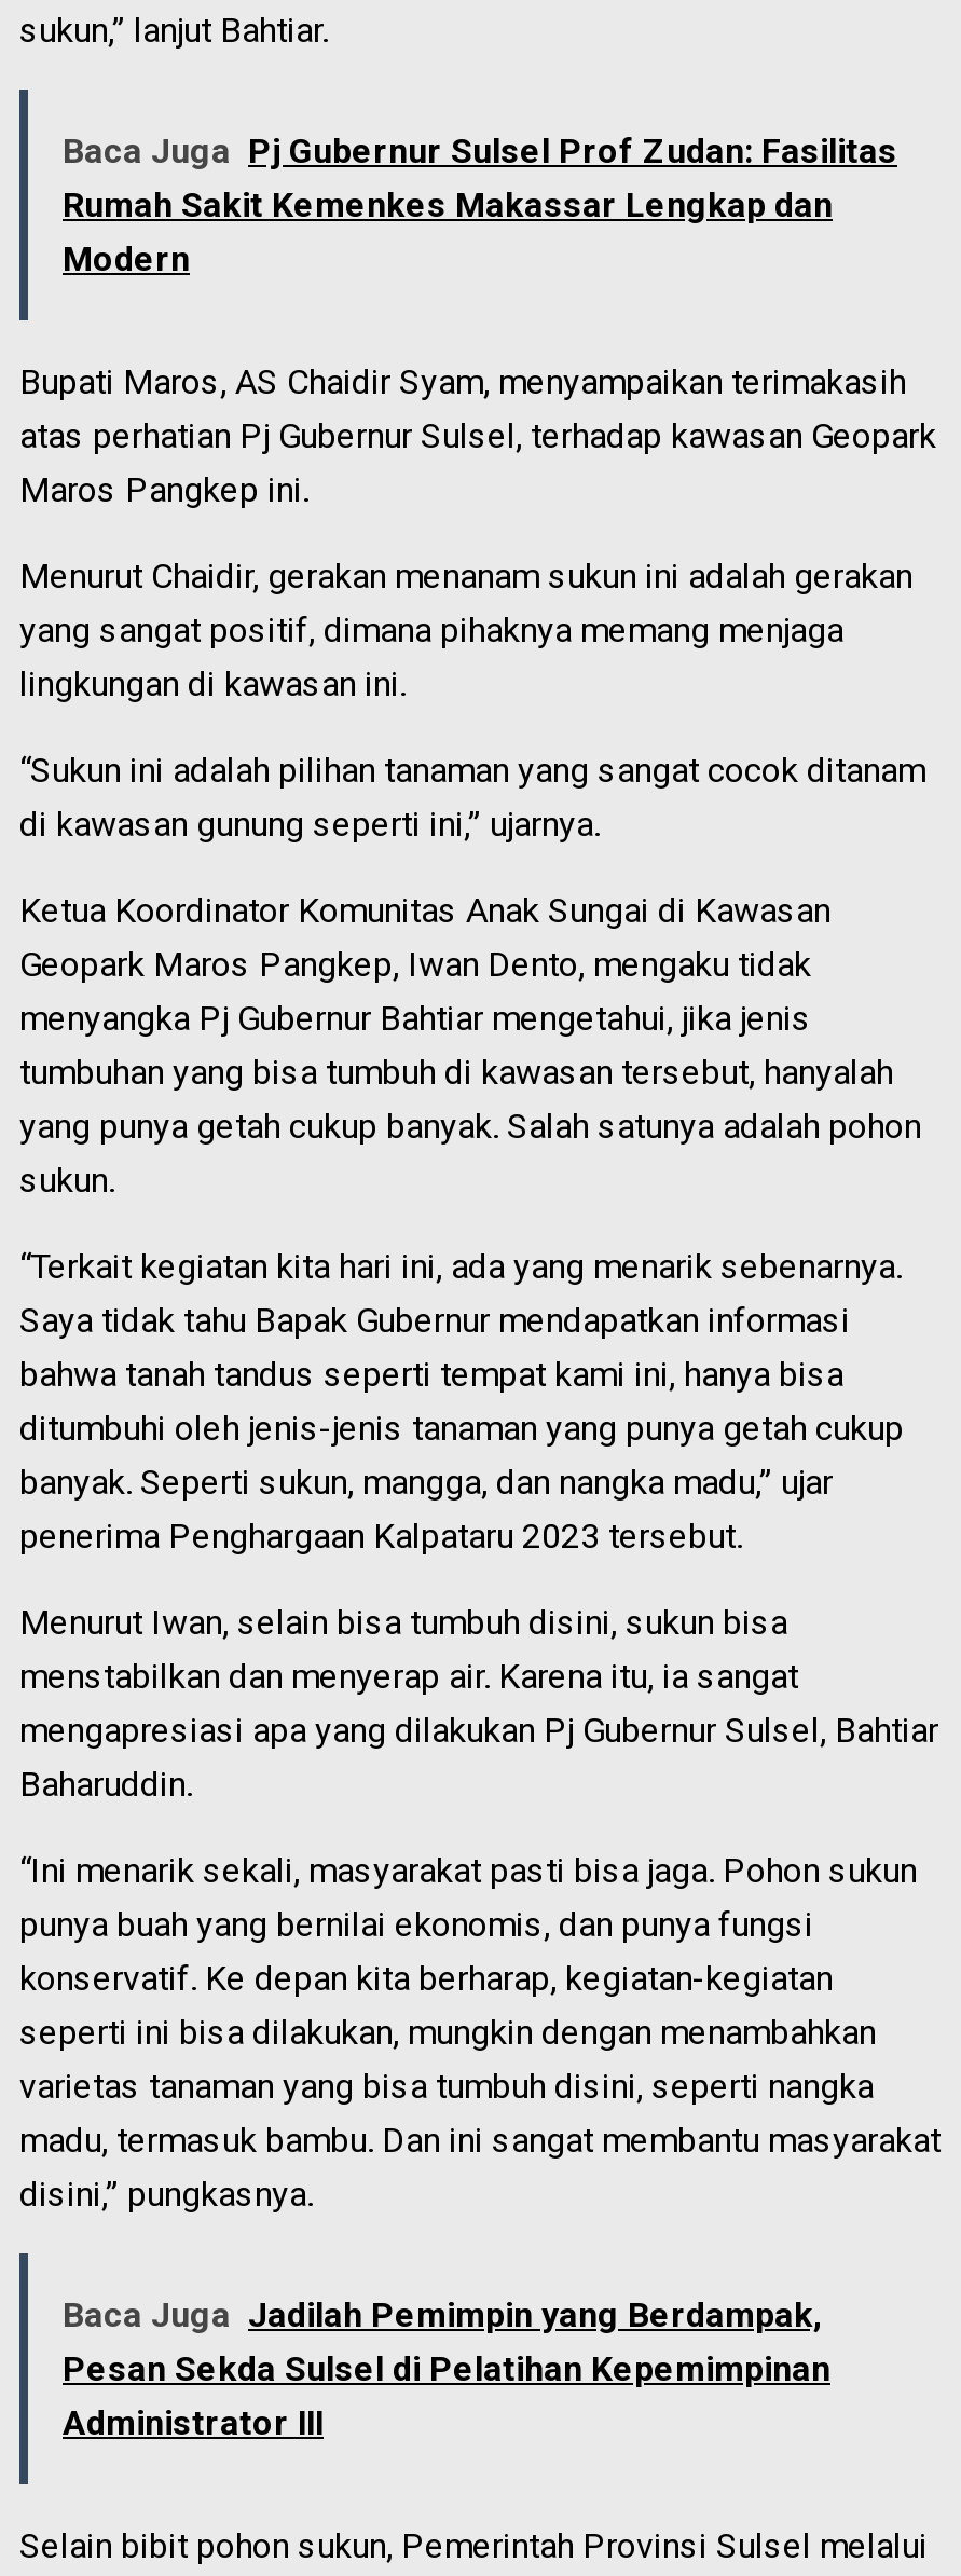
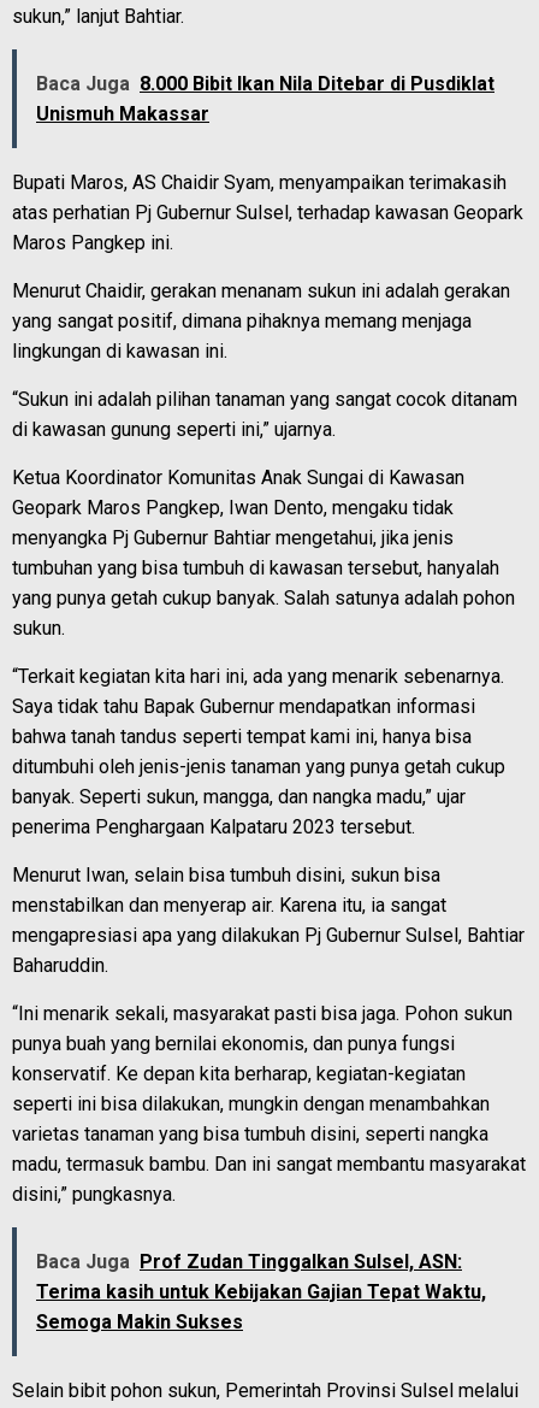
[63,130,897,279] Baca Juga Pj Gubernur Sulsel Prof Zudan: Fasilitas | Rumah Sakit Kemenkes Makassar Lengkap dan | Modern -> [36,73,494,126] Baca Juga 8.000 Bibit Ikan Nila Ditebar di Pusdiklat | Unismuh Makassar
[63,2294,830,2443] Baca Juga Jadilah Pemimpin yang Berdampak, | Pesan Sekda Sulsel di Pelatihan Kepemimpinan | Administrator III -> [36,1251,486,1334] Baca Juga Prof Zudan Tinggalkan Sulsel, ASN: | Terima kasih untuk Kebijakan Gajian Tepat Waktu, | Semoga Makin Sukses

